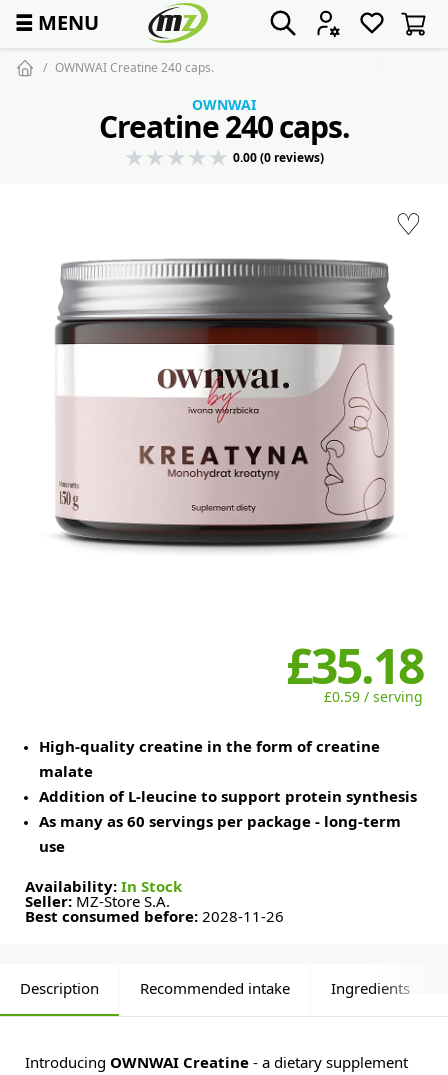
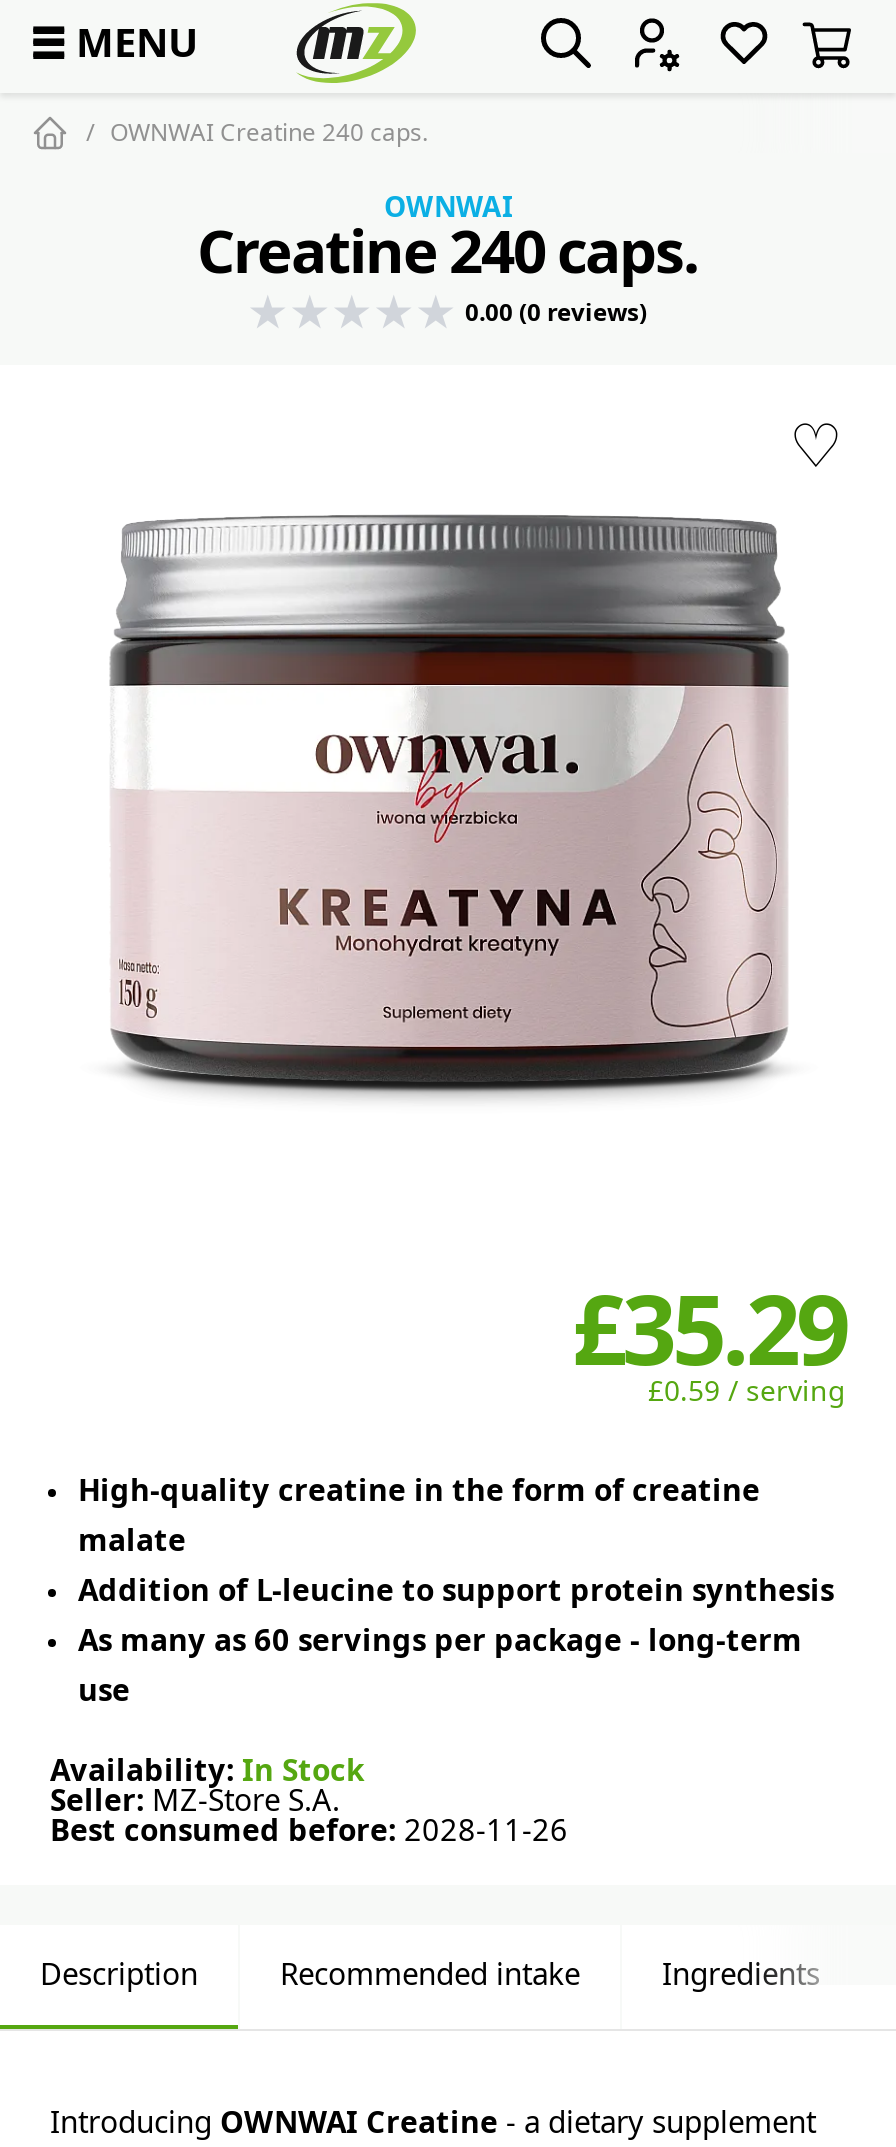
[286,642,423,690] £35.18 -> [572,1281,846,1377] £35.29

